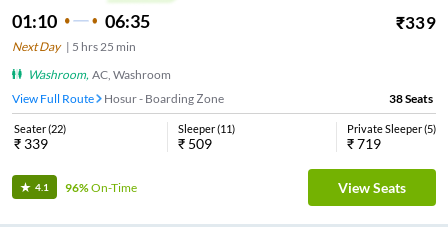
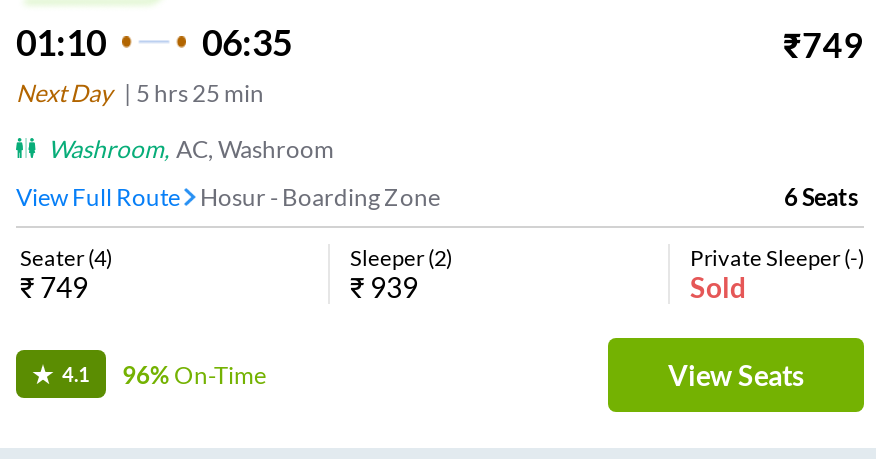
[396,12,436,33] ₹339 -> [783,23,864,65] ₹749
[389,91,433,106] 38 Seats -> [784,181,858,211] 6 Seats
[14,122,66,152] Seater (22) | ₹339 -> [20,243,112,303] Seater (4) | ₹749
[178,122,235,152] Sleeper (11) | ₹509 -> [350,243,452,303] Sleeper (2) | ₹939
[347,122,436,152] Private Sleeper (5) | ₹719 -> [690,243,864,303] Private Sleeper (-) | Sold

